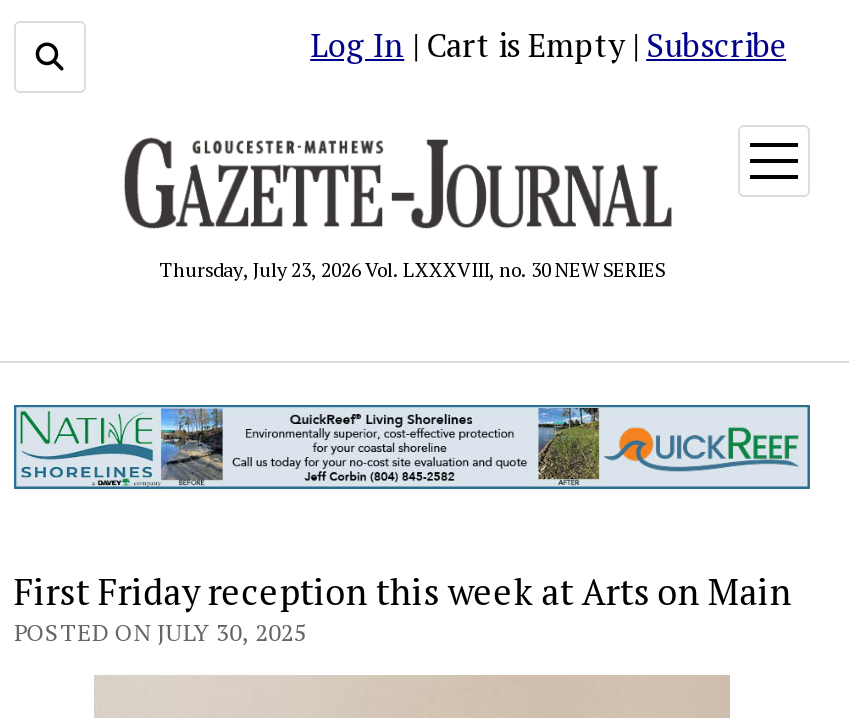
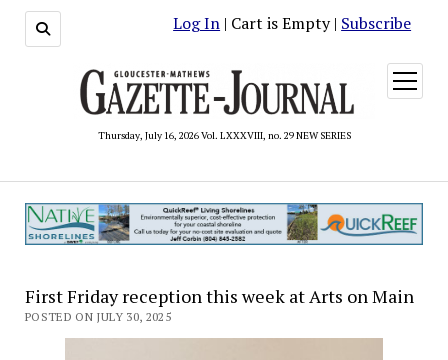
[159,257,665,283] Thursday, July 23, 2026 Vol. LXXXVIII, no. 30 NEW SERIES -> [97,129,350,142] Thursday, July 16, 2026 Vol. LXXXVIII, no. 29 NEW SERIES

